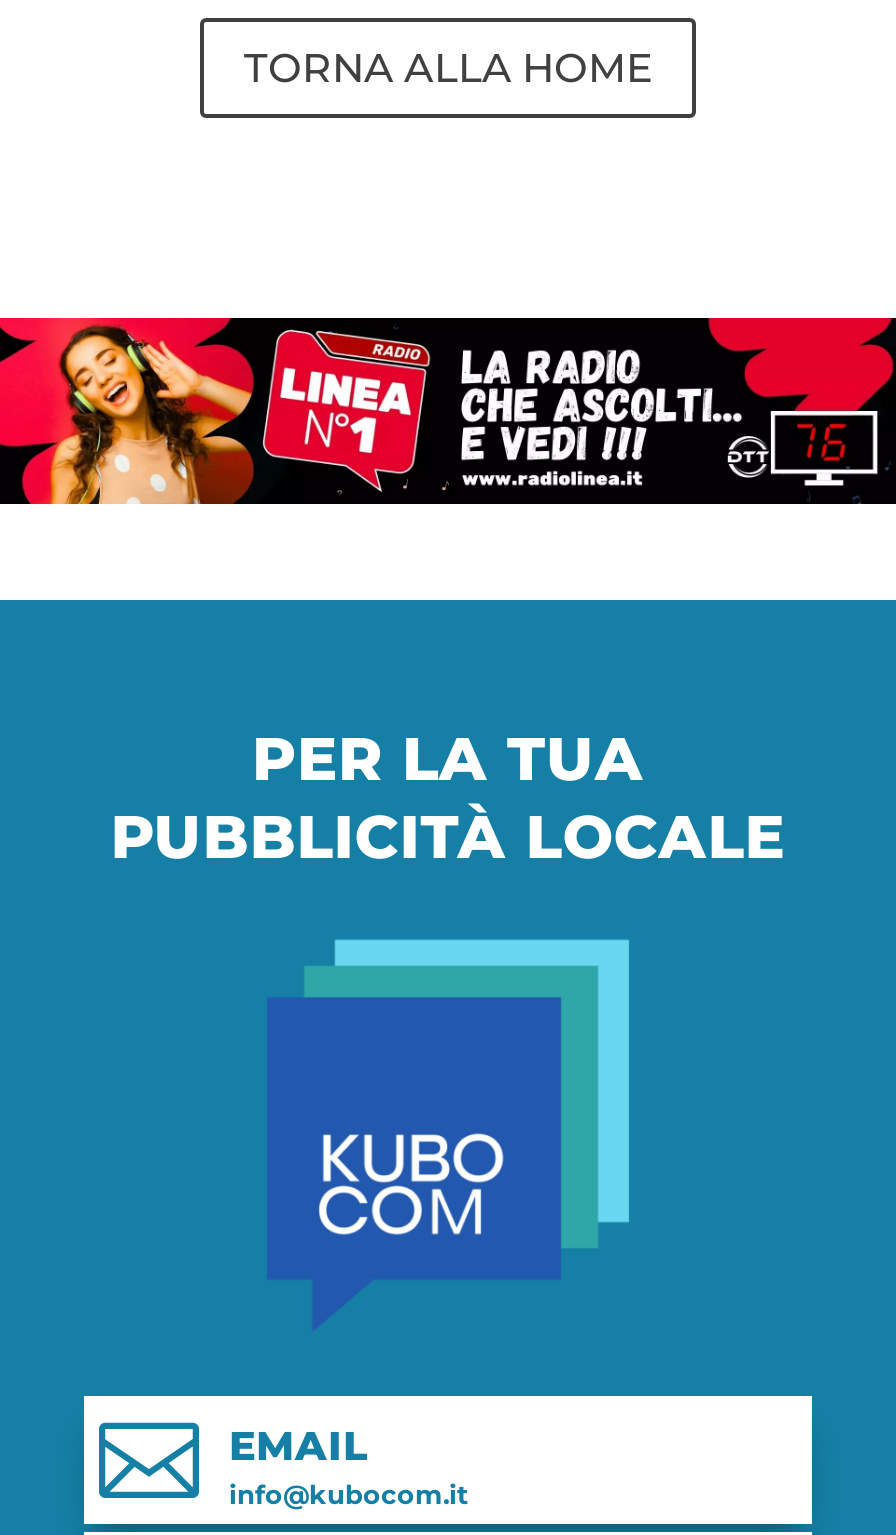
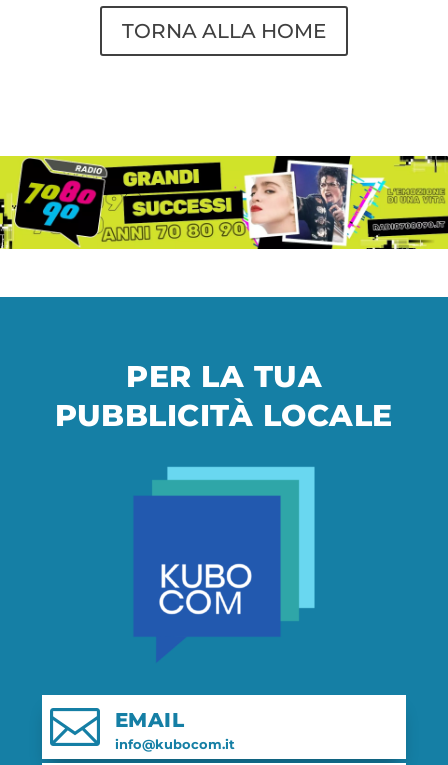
[6,316,890,506] [image] -> [3,155,445,250] [image]

